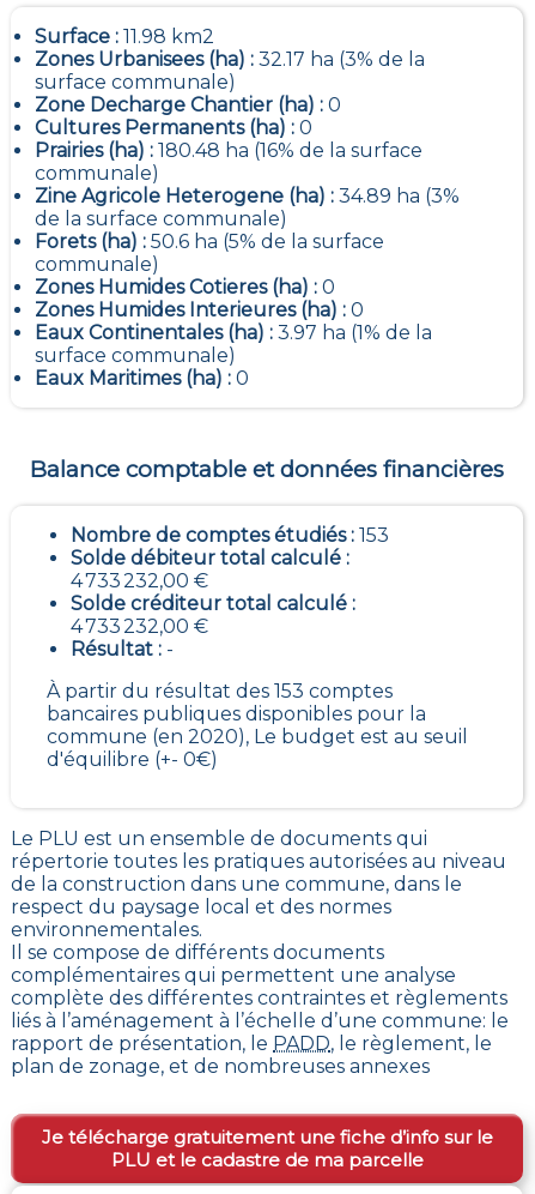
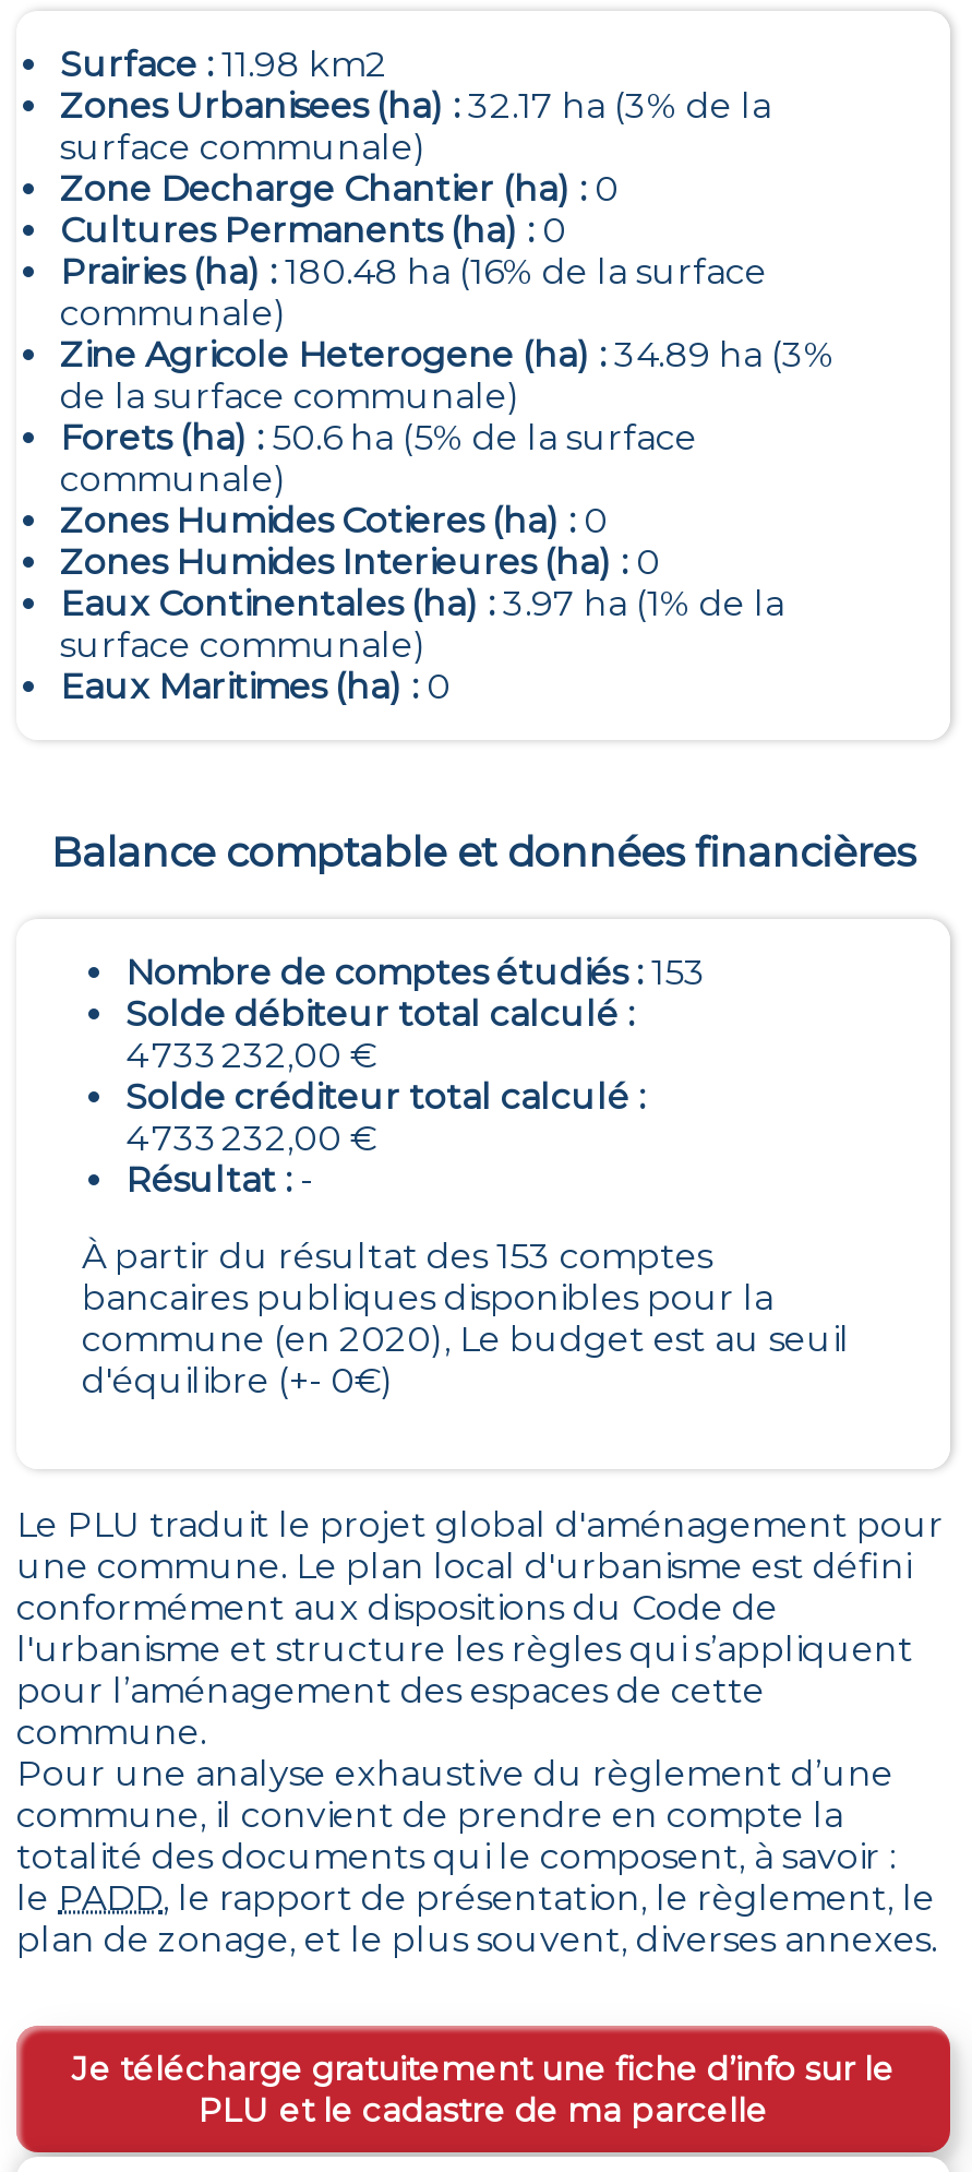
[11,827,509,1077] Le PLU est un ensemble de documents qui | répertorie toutes les pratiques autorisées au niveau | de la construction dans une commune, dans le | respect du paysage local et des normes | environnementales. | Il se compose de différents documents | complémentaires qui permettent une analyse | complète des différentes contraintes et règlements | liés à l’aménagement à l’échelle d’une commune: le | rapport de présentation, le PADD, le règlement, le | plan de zonage, et de nombreuses annexes -> [16,1504,944,1960] Le PLU traduit le projet global d'aménagement pour | une commune. Le plan local d'urbanisme est défini | conformément aux dispositions du Code de | l'urbanisme et structure les règles qui s’appliquent | pour l’aménagement des espaces de cette | commune. | Pour une analyse exhaustive du règlement d’une | commune, il convient de prendre en compte la | totalité des documents qui le composent, à savoir : | le PADD, le rapport de présentation, le règlement, le | plan de zonage, et le plus souvent, diverses annexes.

